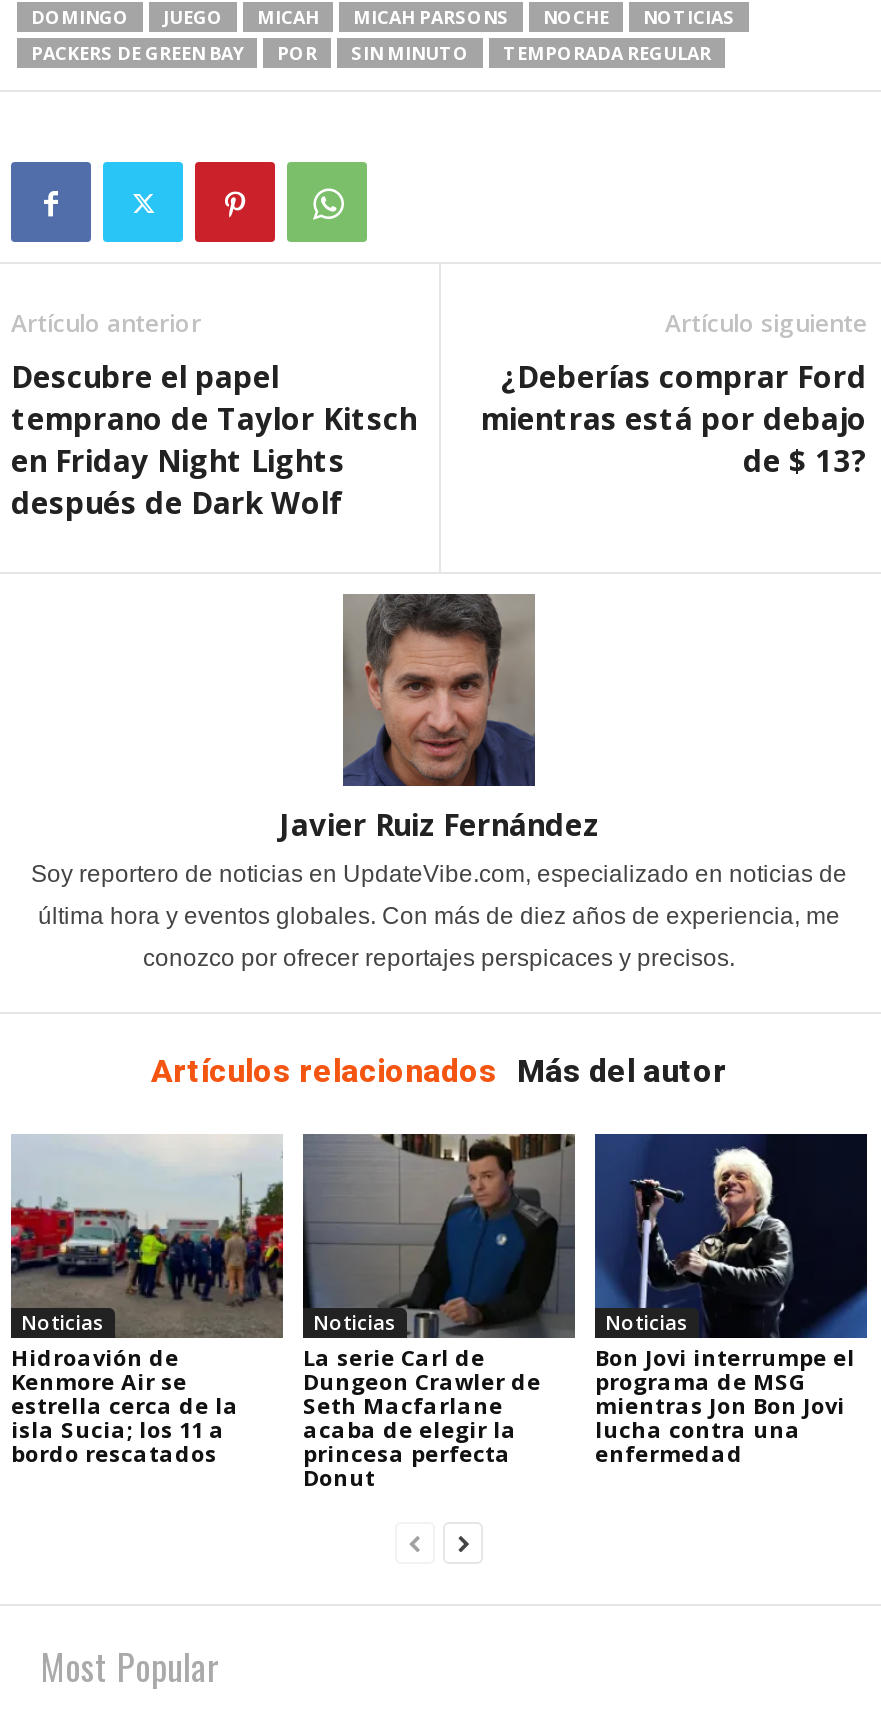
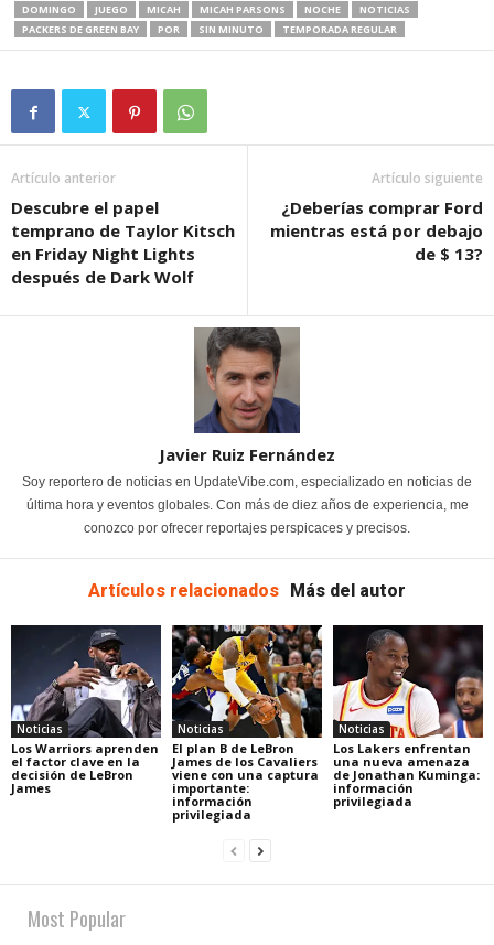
[9,1134,285,1468] [image] | Hidroavión de | Kenmore Air se | estrella cerca de la | isla Sucia; los 11 a | bordo rescatados -> [10,624,162,796] [image] | Los Warriors aprenden | el factor clave en la | decisión de LeBron | James
[301,1132,577,1492] [image] | La serie Carl de | Dungeon Crawler de | Seth Macfarlane | acaba de elegir la | princesa perfecta | Donut -> [171,624,322,823] [image] | El plan B de LeBron | James de los Cavaliers | viene con una captura | importante: | información | privilegiada
[593,1132,869,1468] [image] | Bon Jovi interrumpe el | programa de MSG | mientras Jon Bon Jovi | lucha contra una | enfermedad -> [332,624,484,810] [image] | Los Lakers enfrentan | una nueva amenaza | de Jonathan Kuminga: | información | privilegiada

